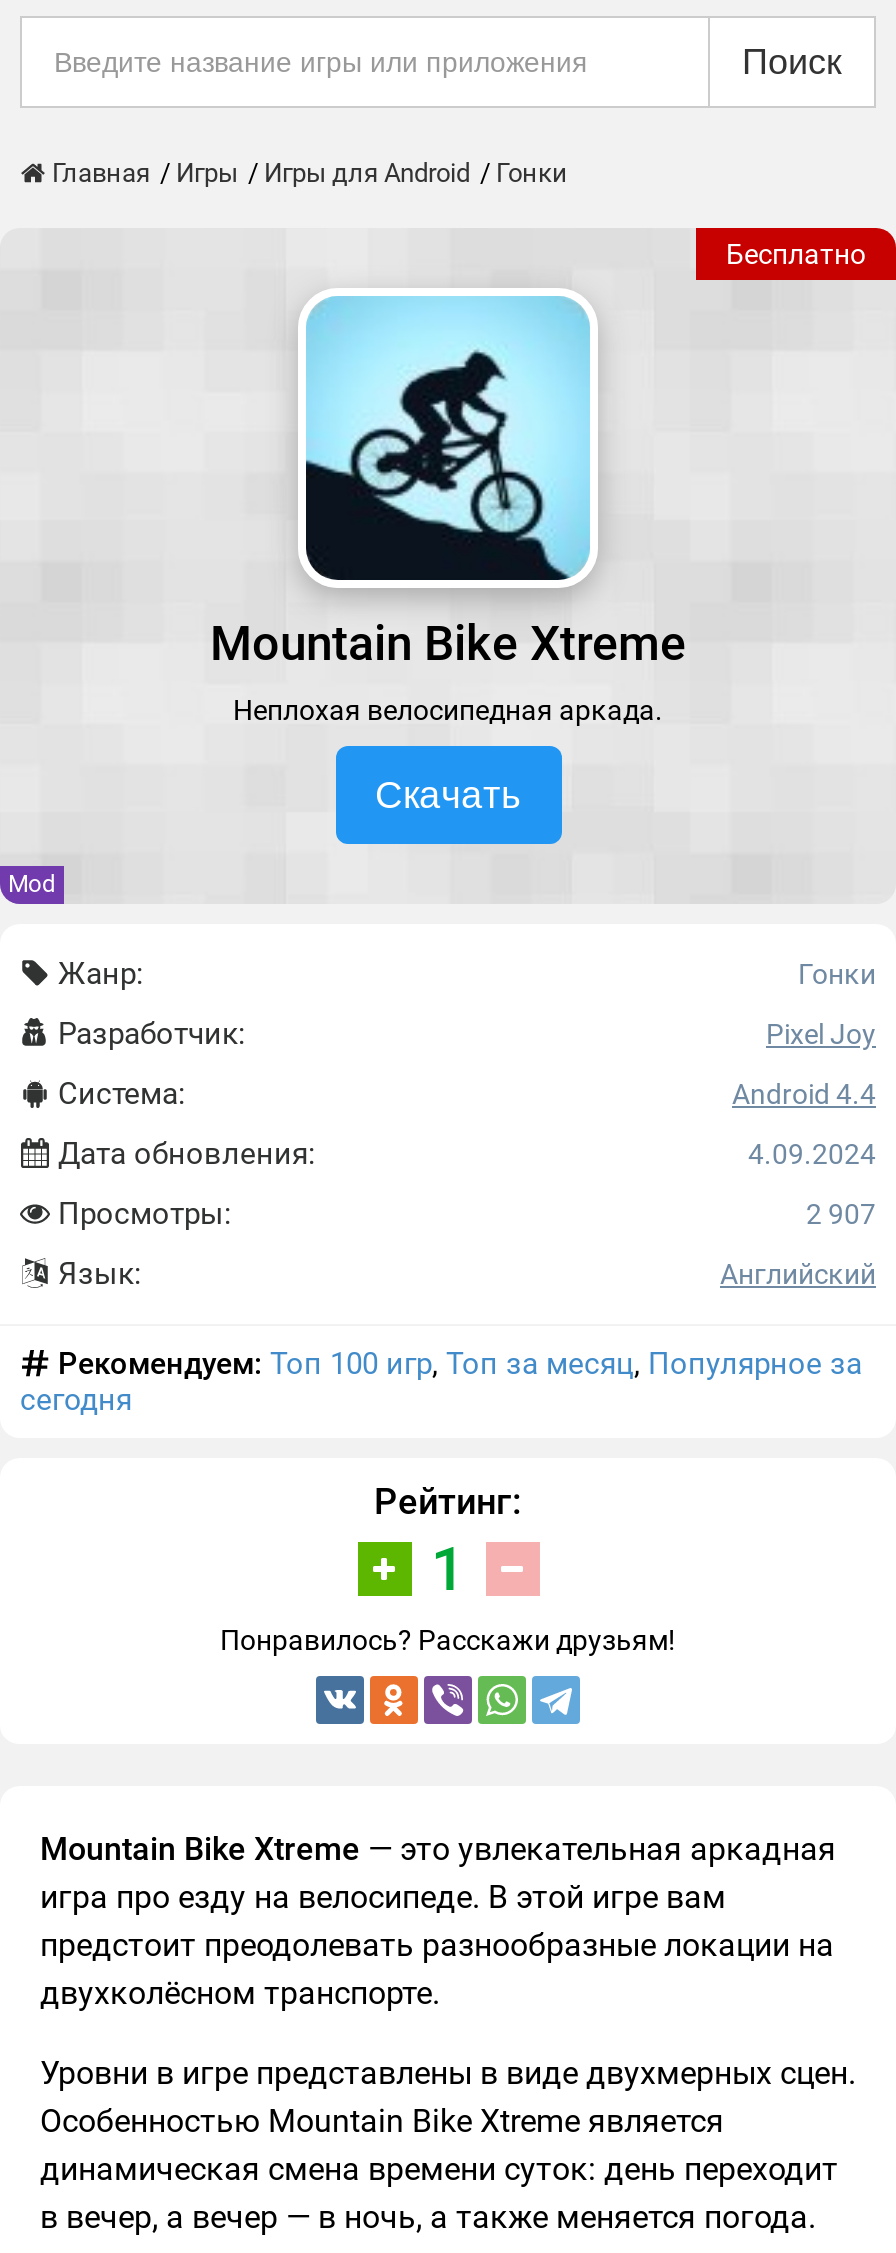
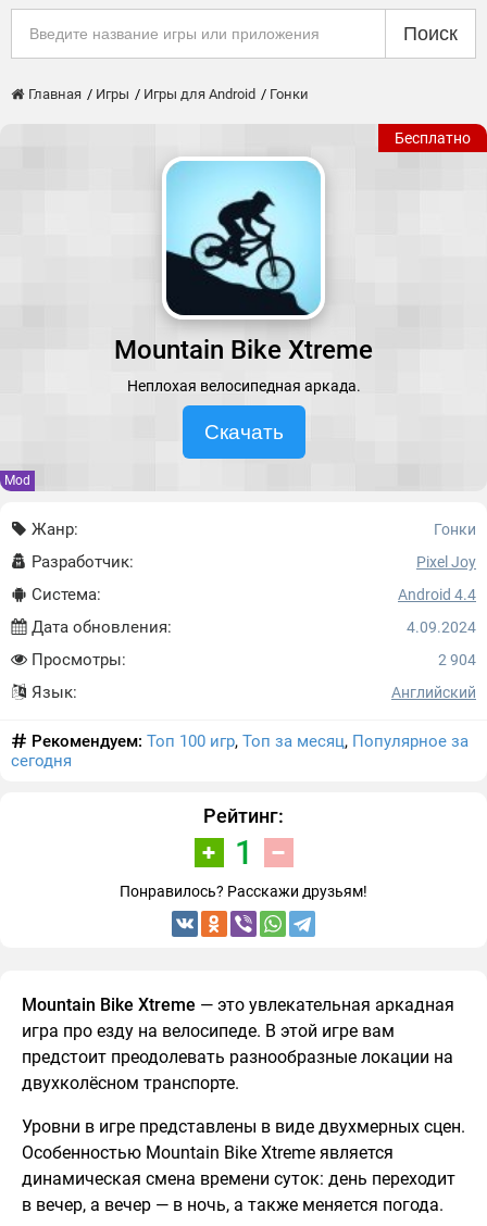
[806,1198,876,1230] 2 907 -> [438,651,476,668] 2 904

